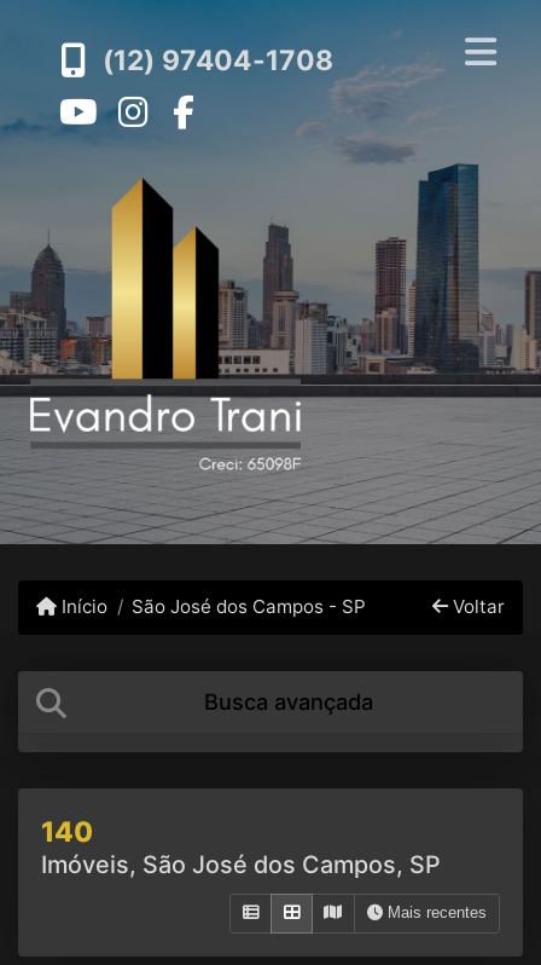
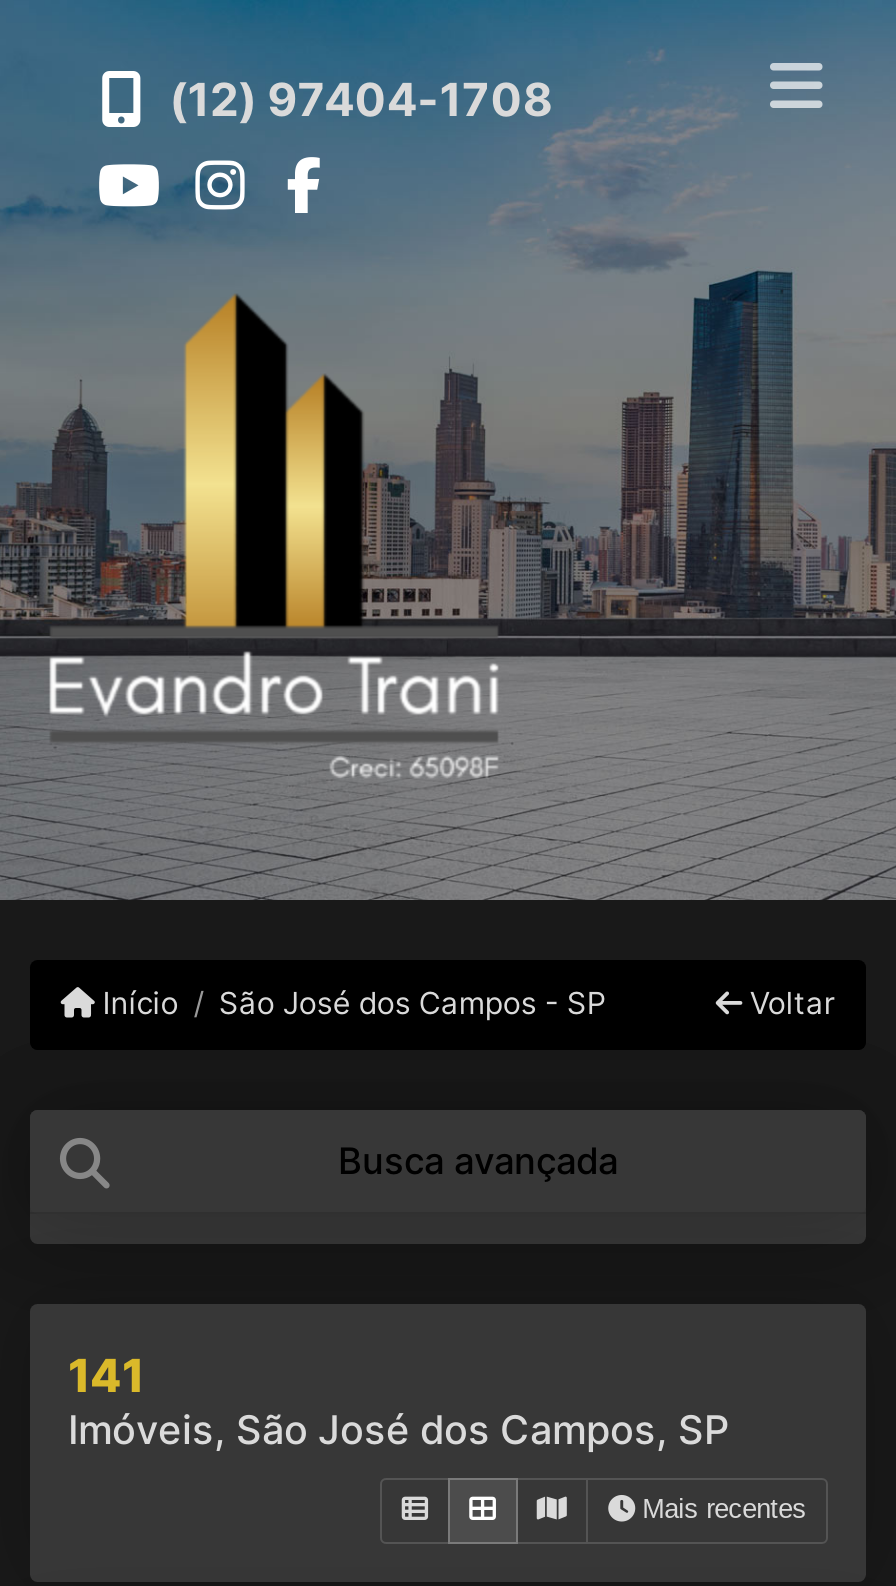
[41,815,93,849] 140 -> [68,1348,144,1404] 141

